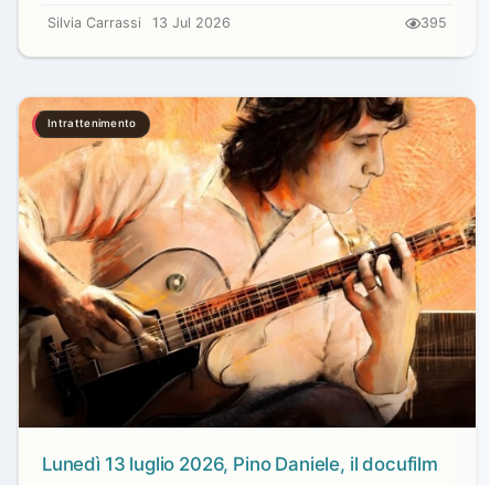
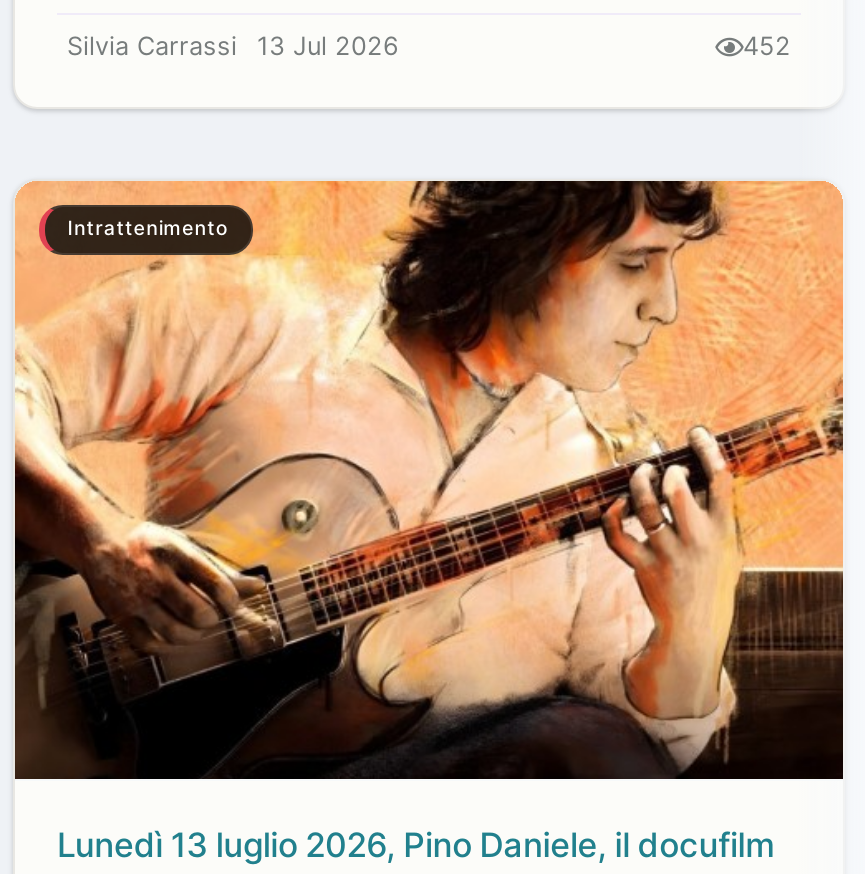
[420,15,447,31] 395 -> [743,32,791,62] 452

